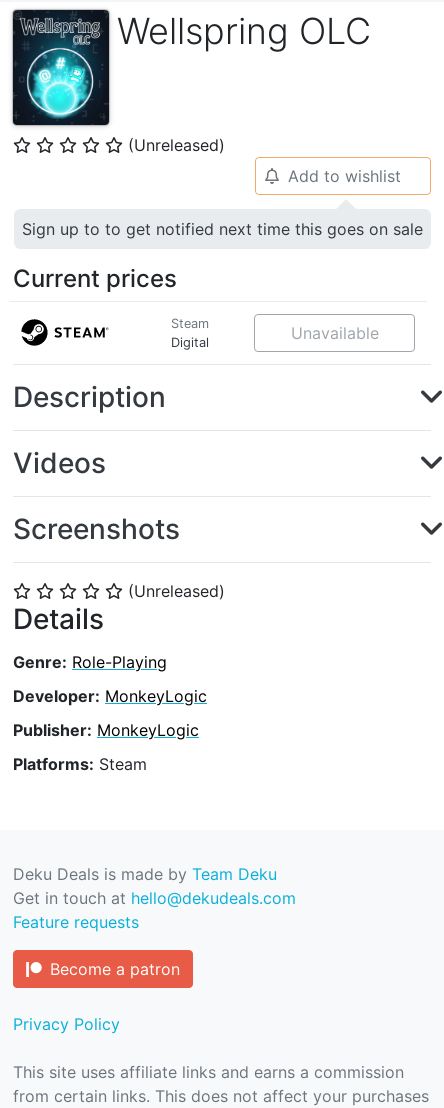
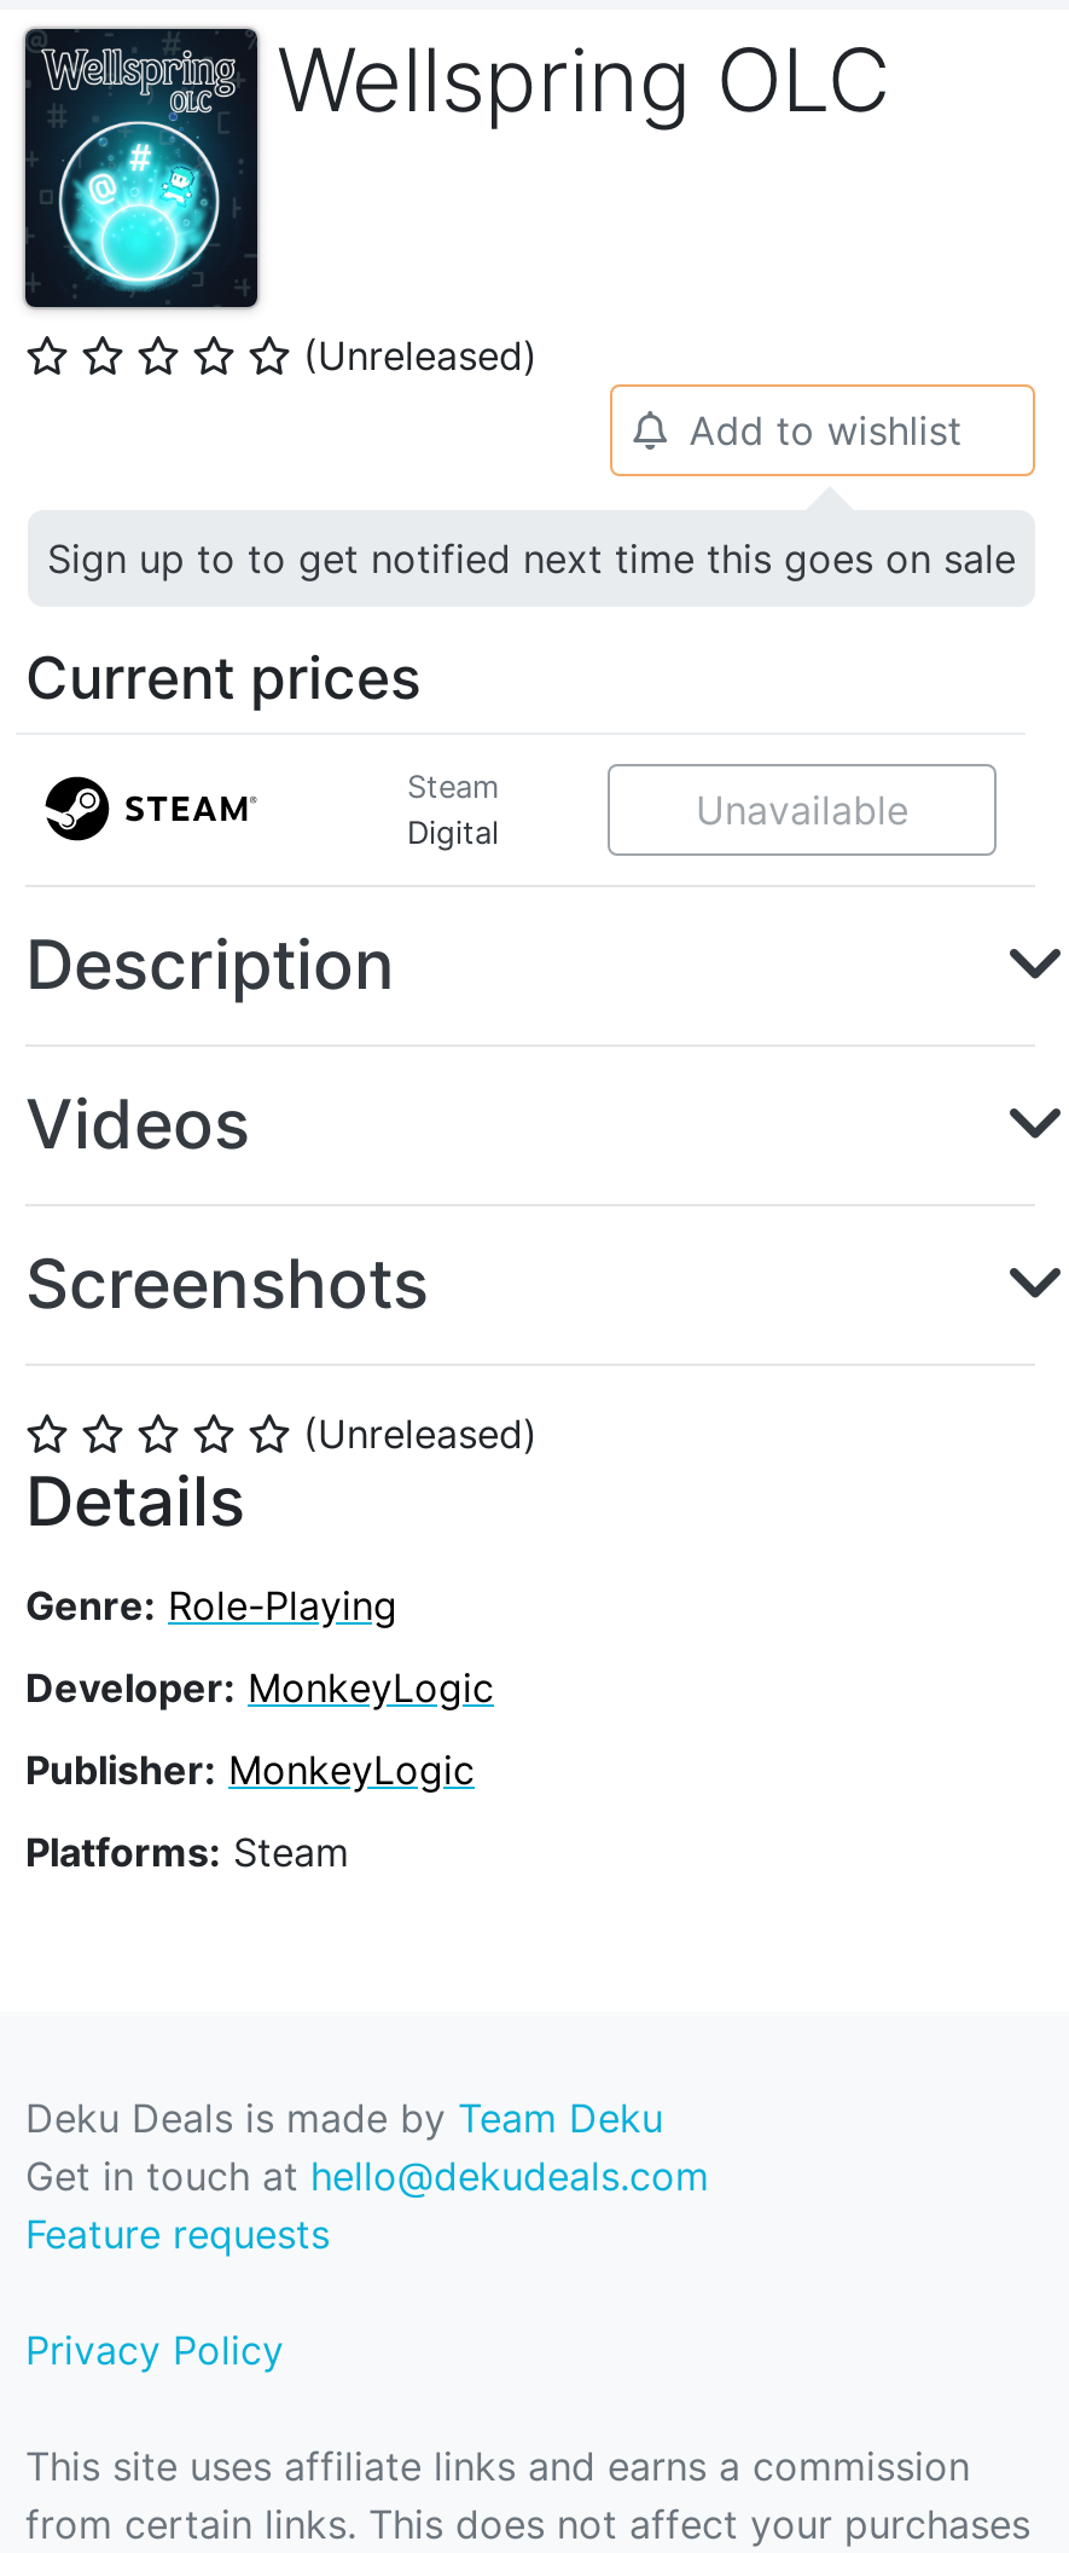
[50,959,180,979] Become a patron -> none

